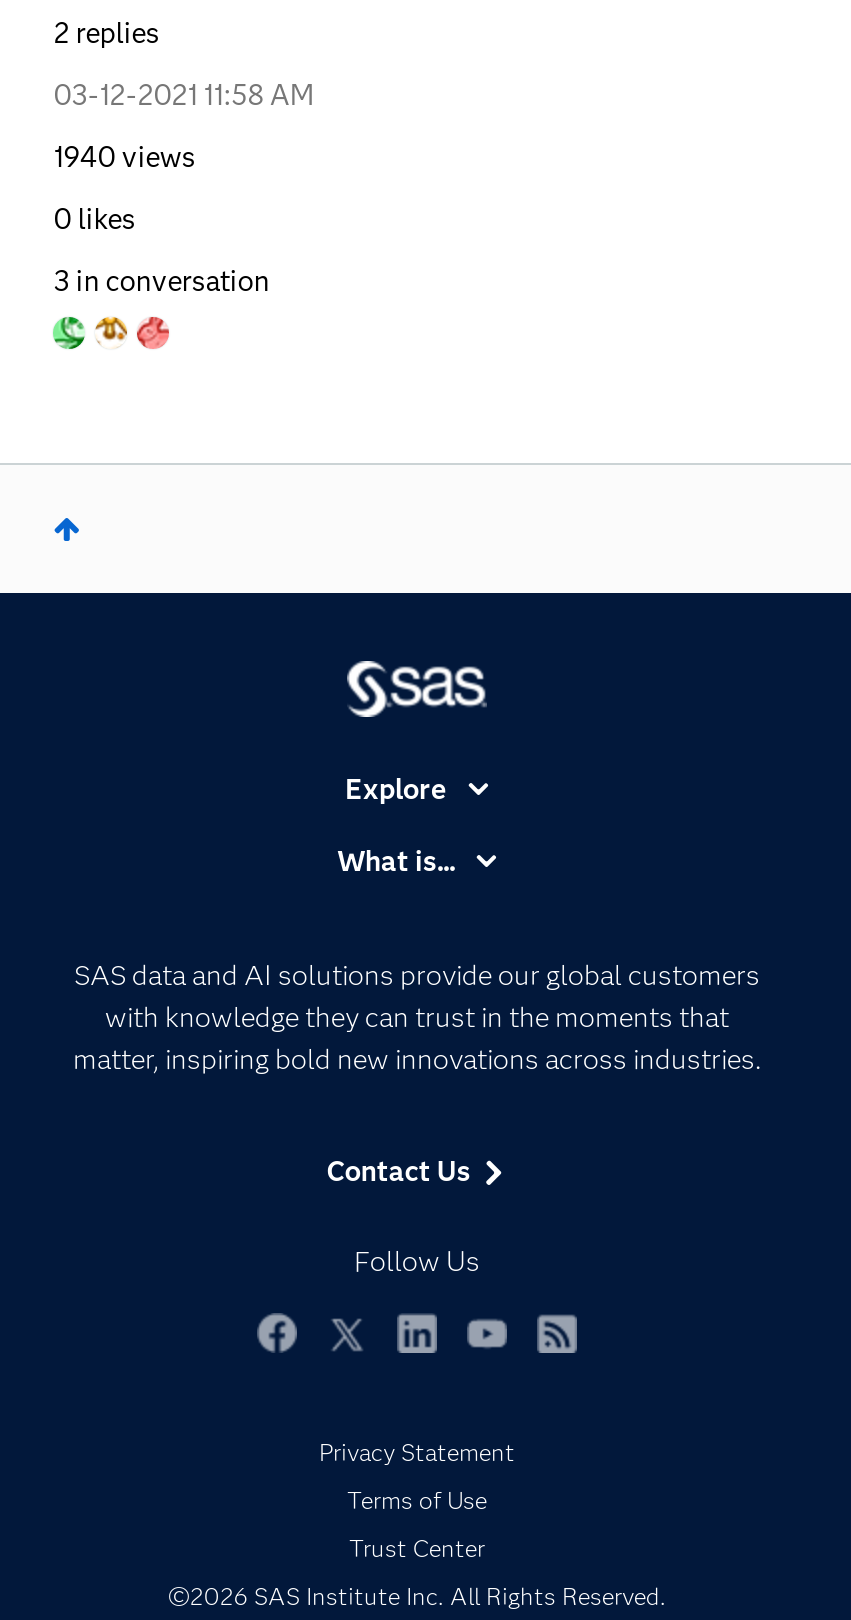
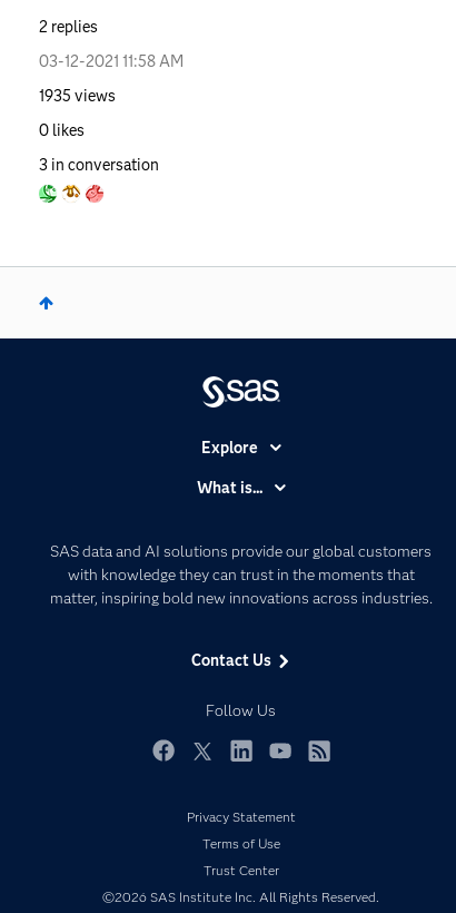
[54,140,196,176] 1940 views -> [39,86,116,106] 1935 views

